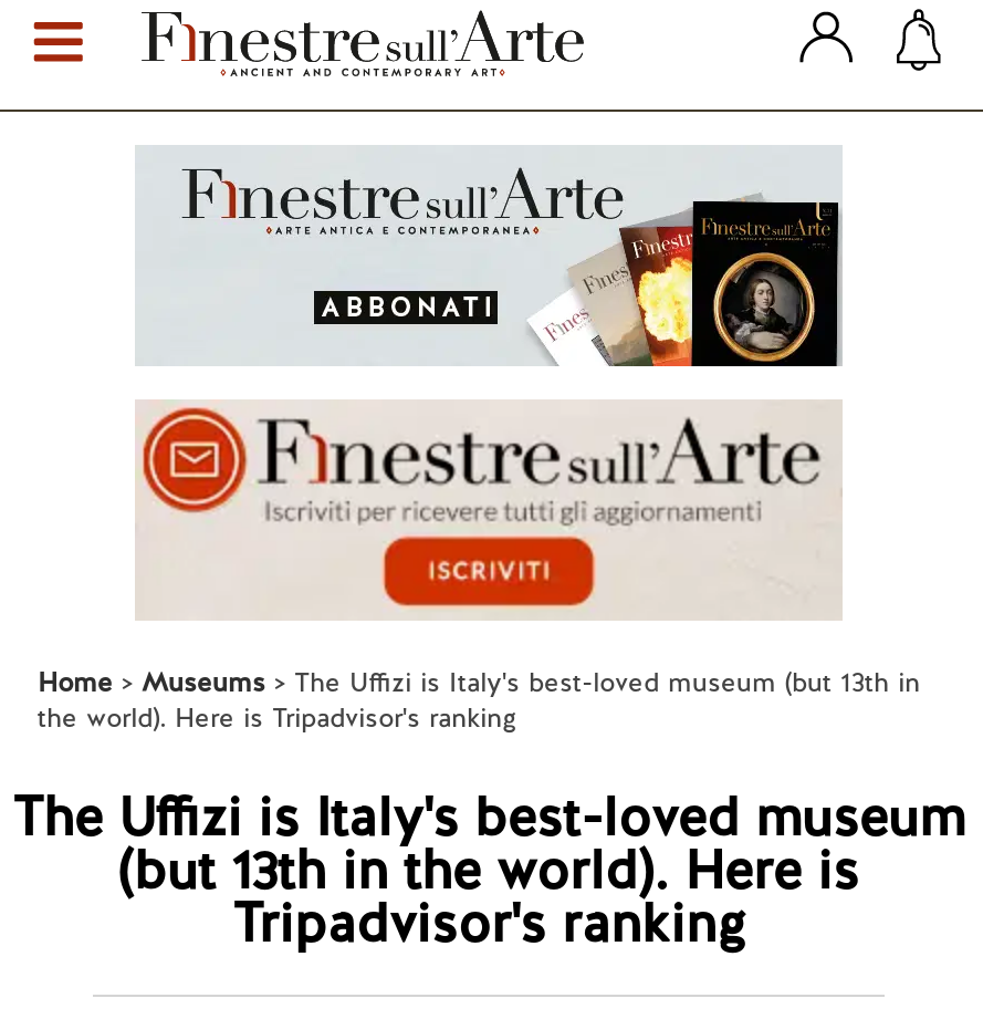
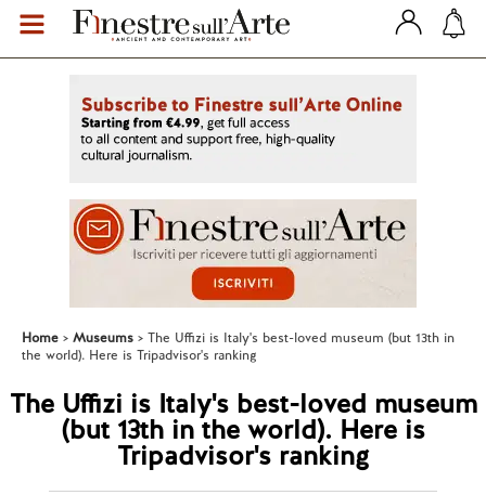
[159,165,843,368] [image] -> [80,86,415,183] [image]

